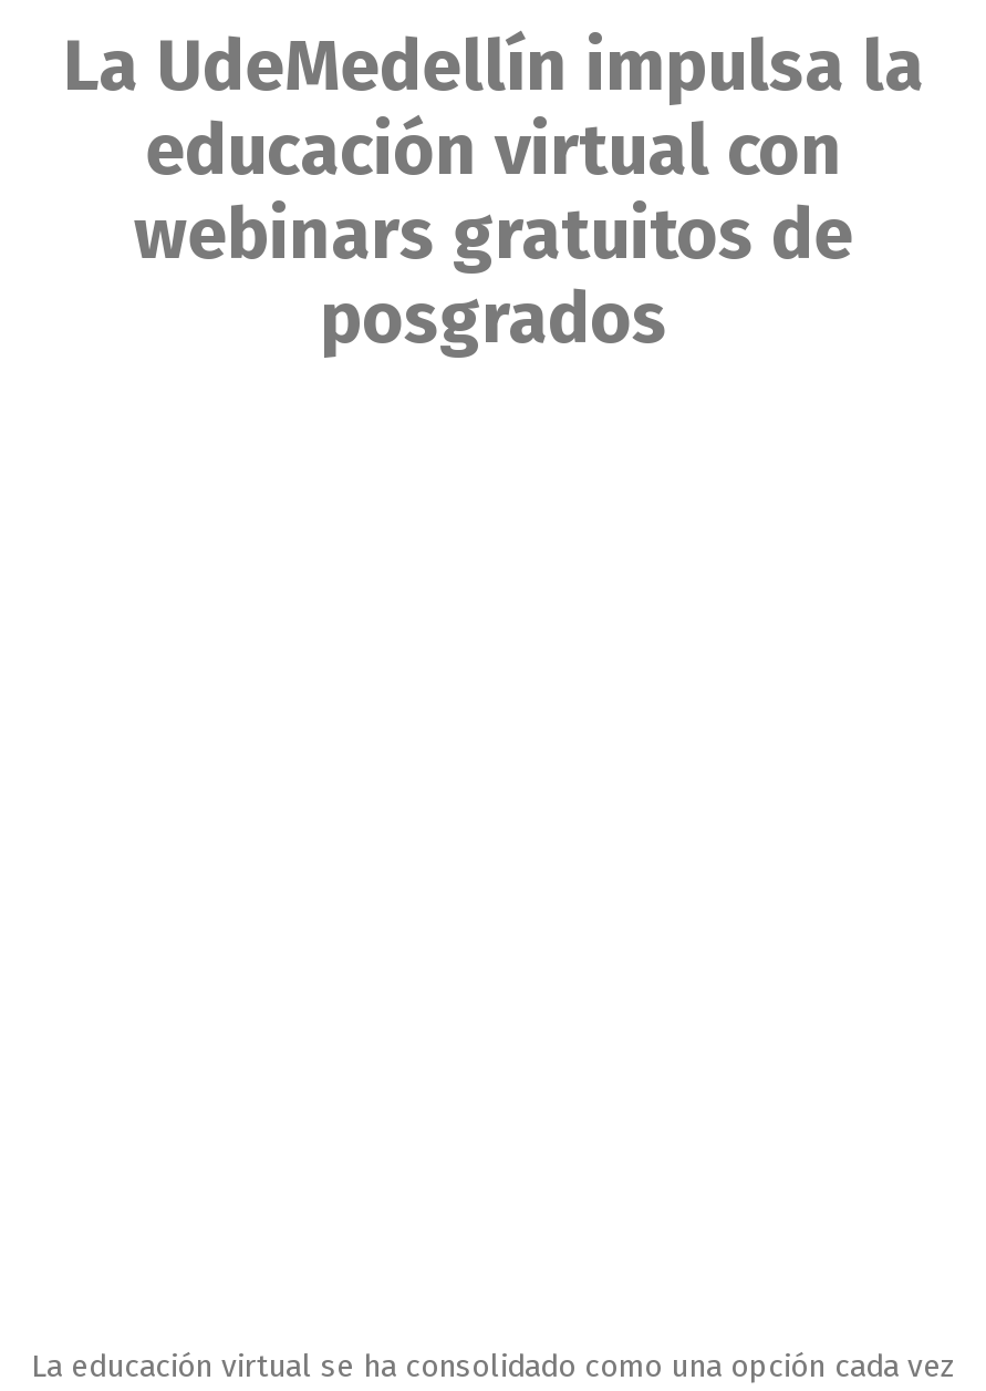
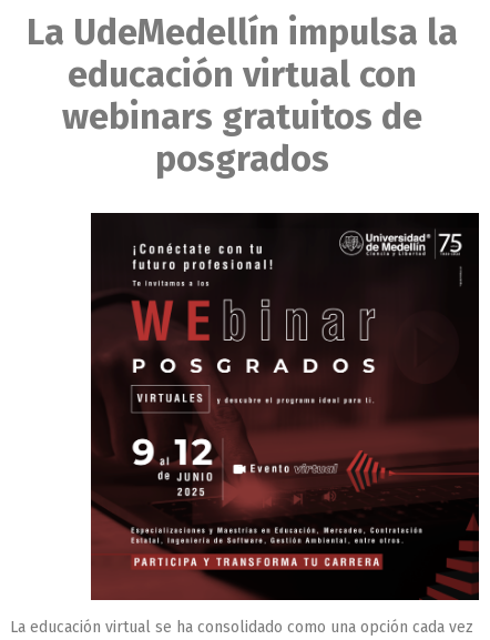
none -> [90,212,480,601] [image]

